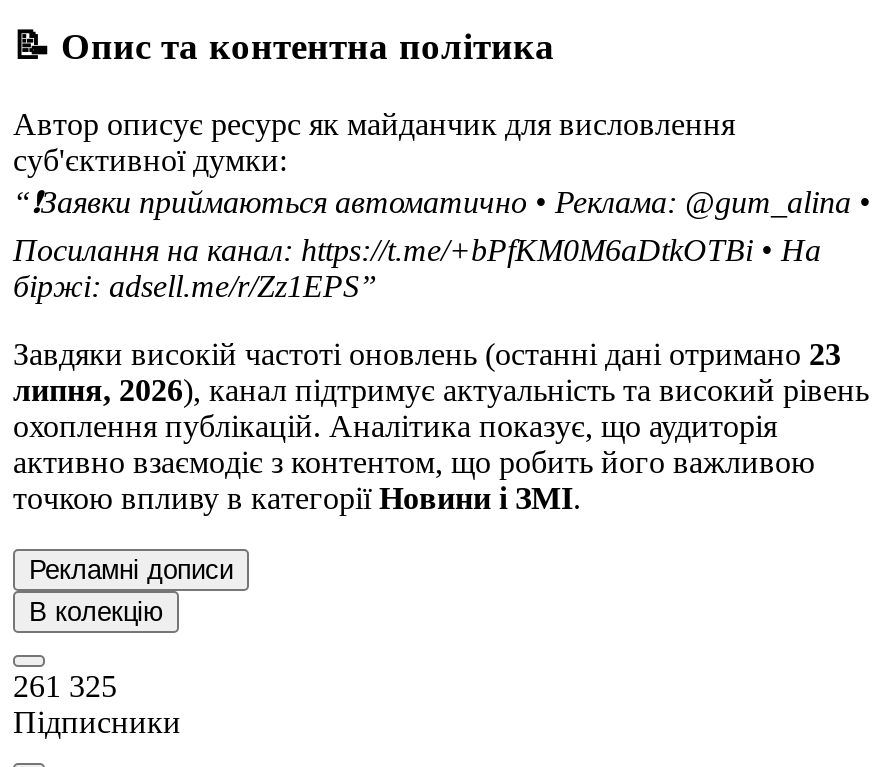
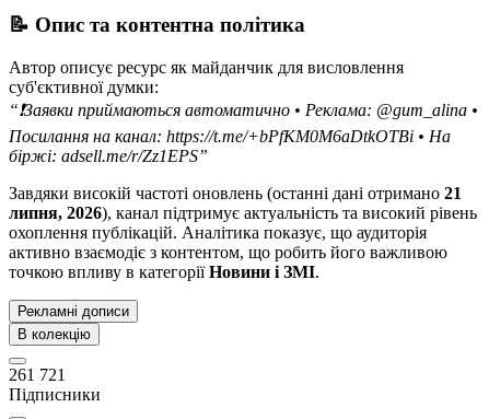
[13,336,841,370] Завдяки високій частоті оновлень (останні дані отримано 23 -> [9,183,462,202] Завдяки високій частоті оновлень (останні дані отримано 21
[13,668,117,702] 261 325 -> [9,365,66,384] 261 721

